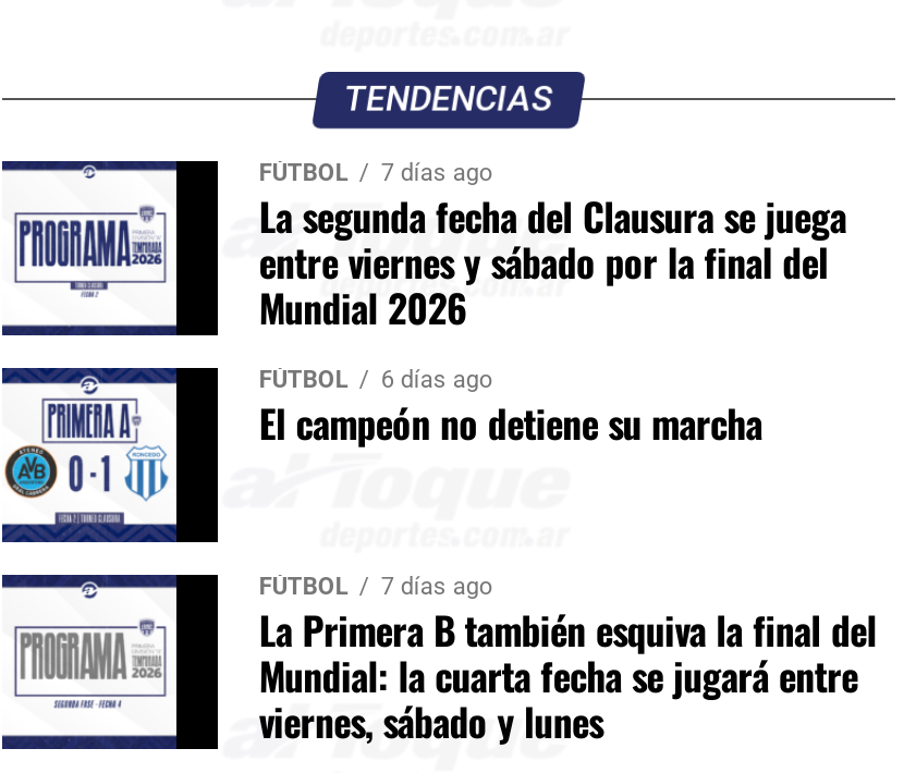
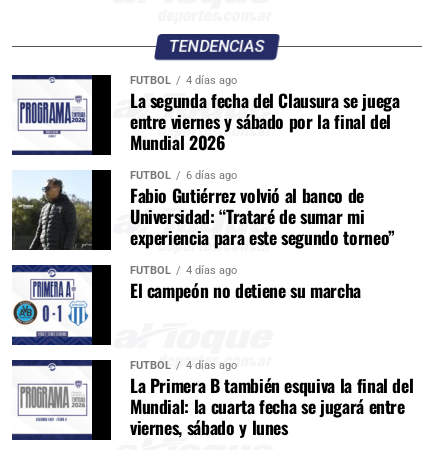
[259,160,492,189] FÚTBOL 7 días ago -> [130,74,237,87] FÚTBOL 4 días ago
none -> [11,169,395,277] [image] | Fabio Gutiérrez volvió al banco de | Universidad: “Trataré de sumar mi | experiencia para este segundo torneo” | FÚTBOL | 4 días ago
[259,574,492,602] FÚTBOL 7 días ago -> [130,359,237,372] FÚTBOL 4 días ago

